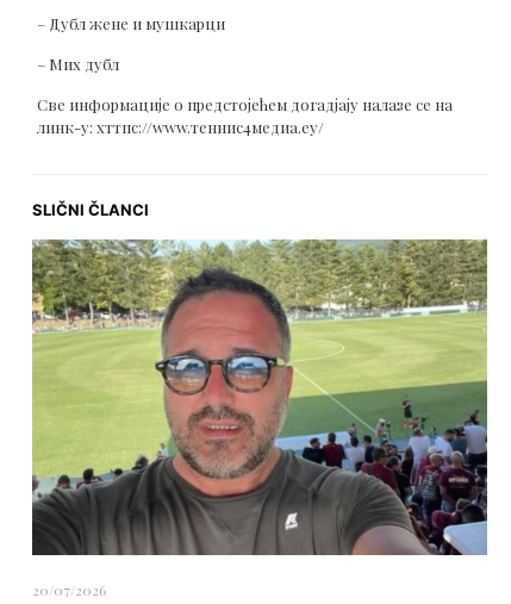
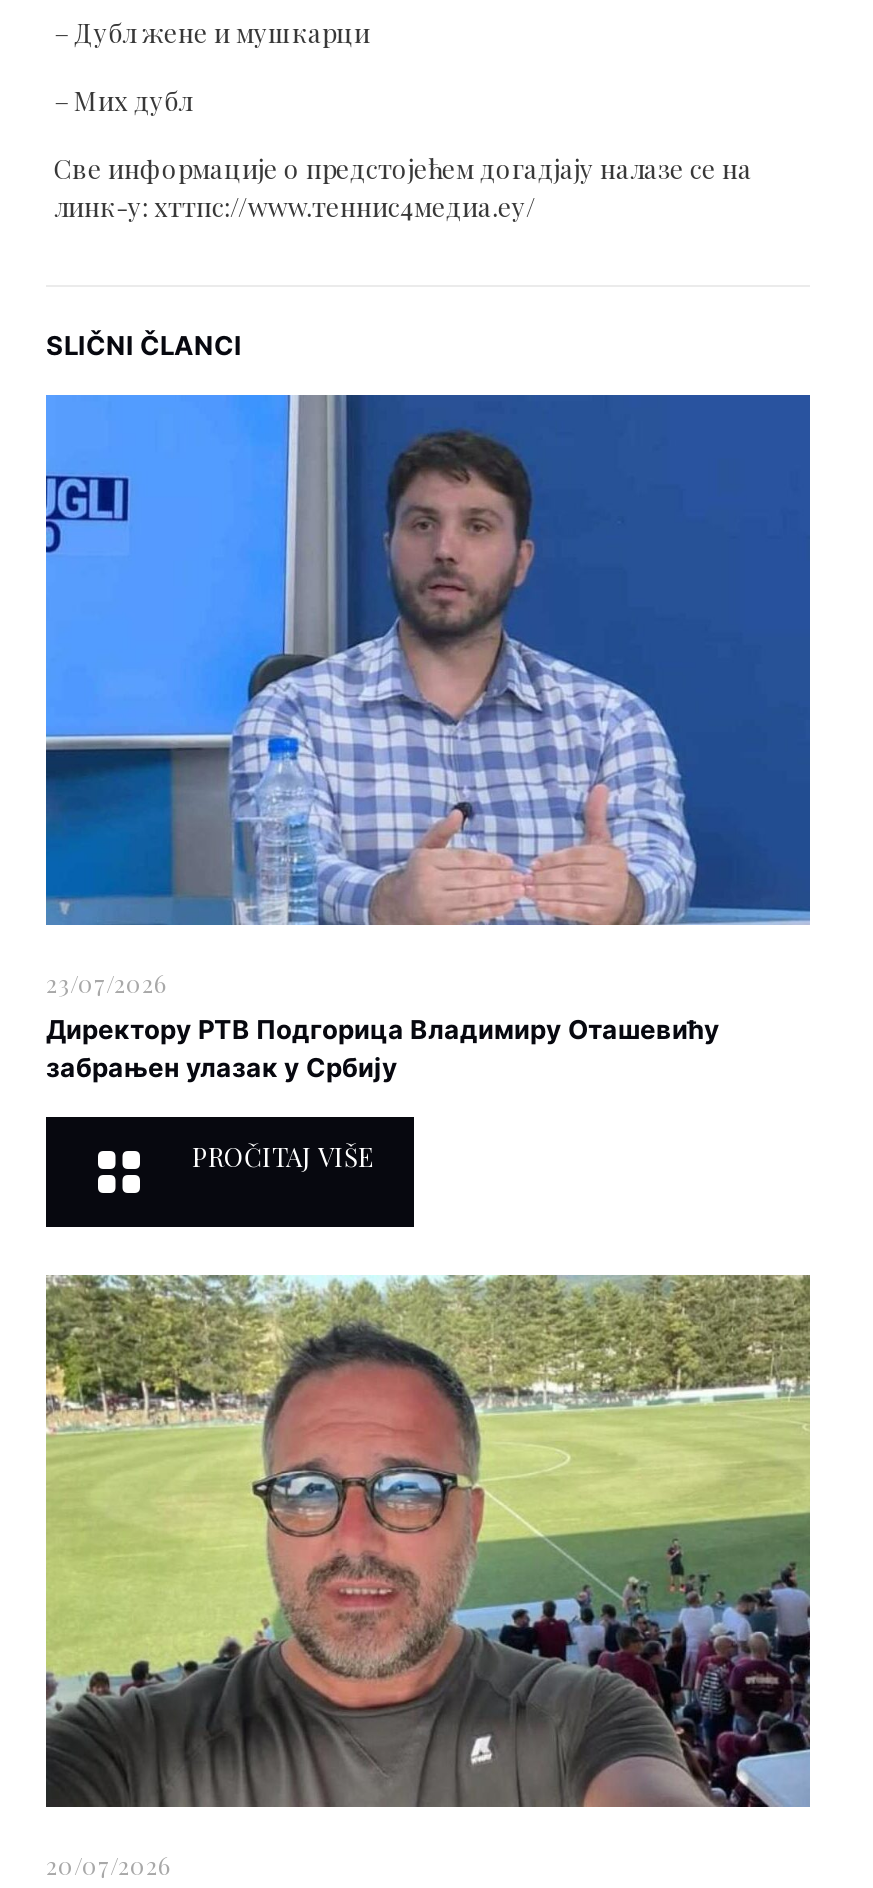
none -> [44,393,812,1174] [image] | 23/07/2026 | Директору РТВ Подгорица Владимиру Оташевићу | забрањен улазак у Србију | PROČITAJ VIŠE

